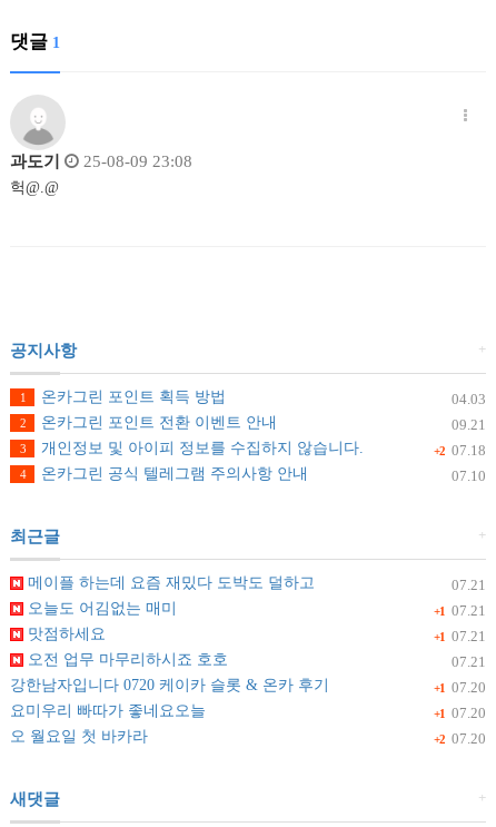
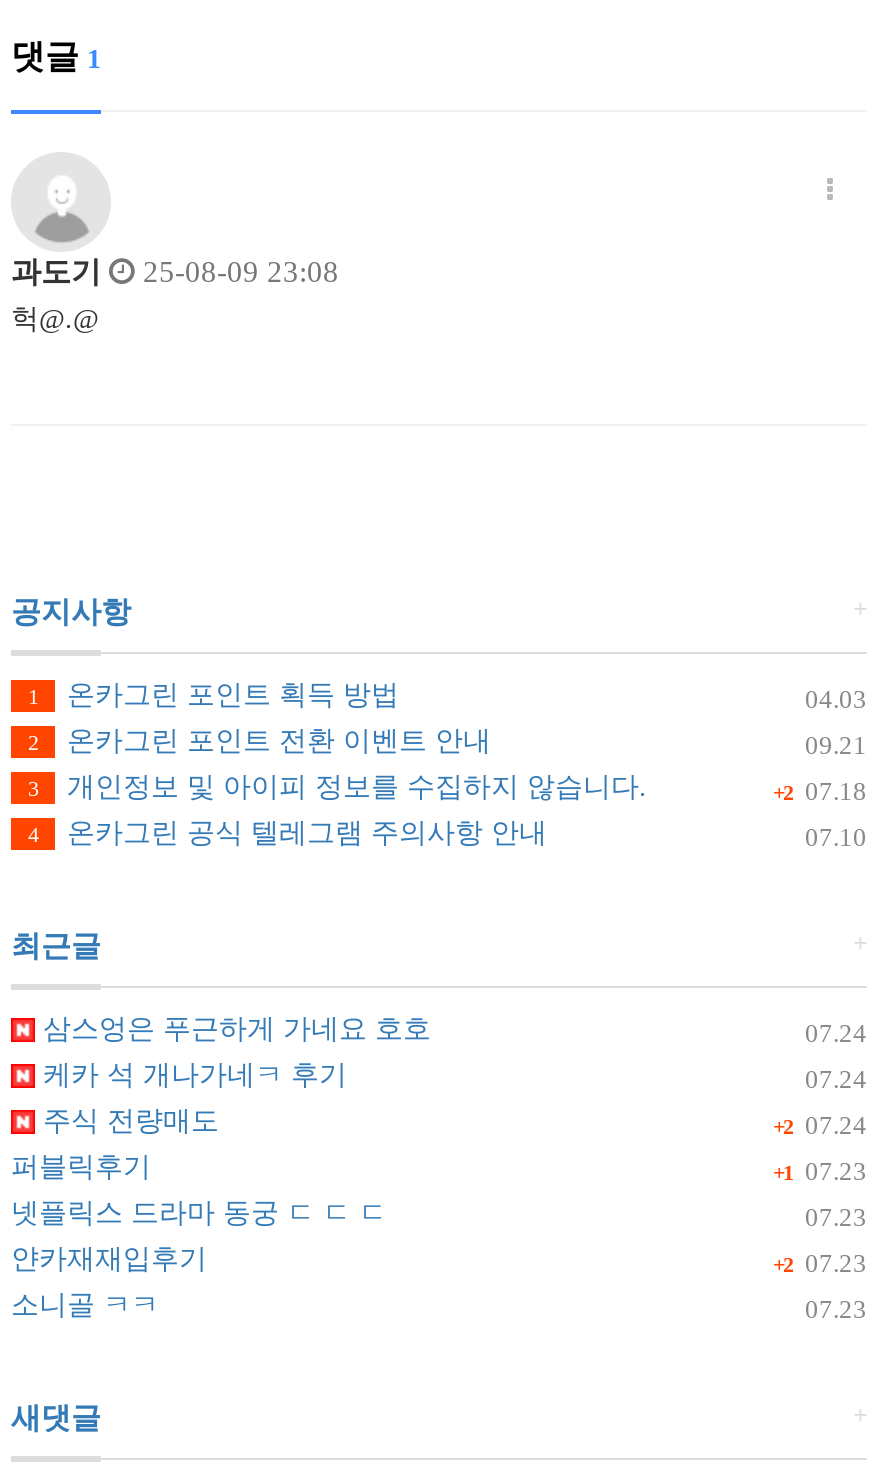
[23,574,486,593] 07.21 | 메이플 하는데 요즘 재밌다 도박도 덜하고 -> [35,1014,867,1048] 07.24 | 삼스엉은 푸근하게 가네요 호호
[23,600,486,619] +1 07.21 | 오늘도 어김없는 매미 -> [35,1060,867,1094] 07.24 | 케카 석 개나가네ㅋ 후기
[23,626,486,644] +1 07.21 | 맛점하세요 -> [35,1106,867,1140] +2 07.24 | 주식 전량매도
[23,651,486,670] 07.21 | 오전 업무 마무리하시죠 호호 -> [11,1152,867,1186] +1 07.23 | 퍼블릭후기
[10,677,486,696] +1 07.20 | 강한남자입니다 0720 케이카 슬롯 & 온카 후기 -> [11,1198,867,1232] 07.23 | 넷플릭스 드라마 동궁 ㄷ ㄷ ㄷ
[10,702,486,721] +1 07.20 | 요미우리 빠따가 좋네요오늘 -> [11,1244,867,1278] +2 07.23 | 얀카재재입후기
[10,728,486,747] +2 07.20 | 오 월요일 첫 바카라 -> [11,1290,867,1324] 07.23 | 소니골 ㅋㅋ

